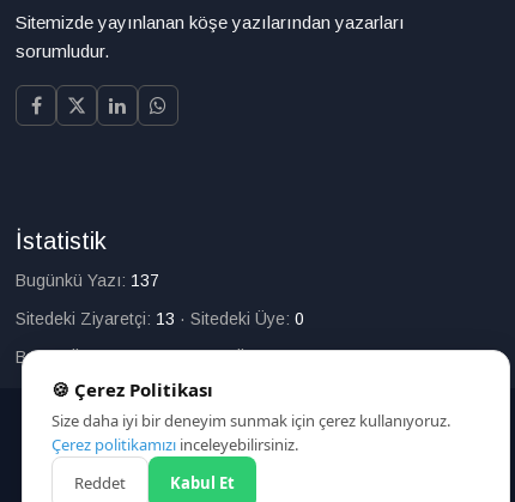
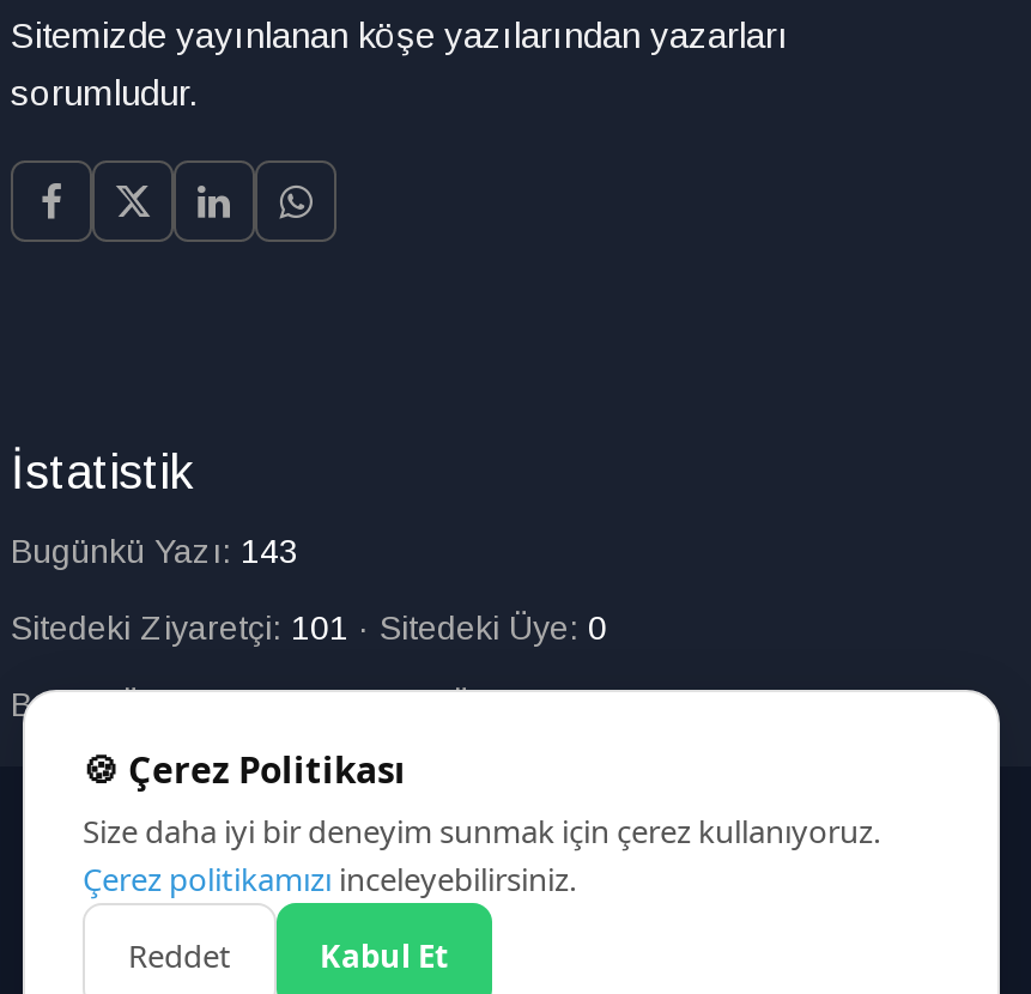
[16,271,159,290] Bugünkü Yazı: 137 -> [11,532,298,570] Bugünkü Yazı: 143
[16,309,304,328] Sitedeki Ziyaretçi: 13 · Sitedeki Üye: 0 -> [11,608,607,647] Sitedeki Ziyaretçi: 101 · Sitedeki Üye: 0

